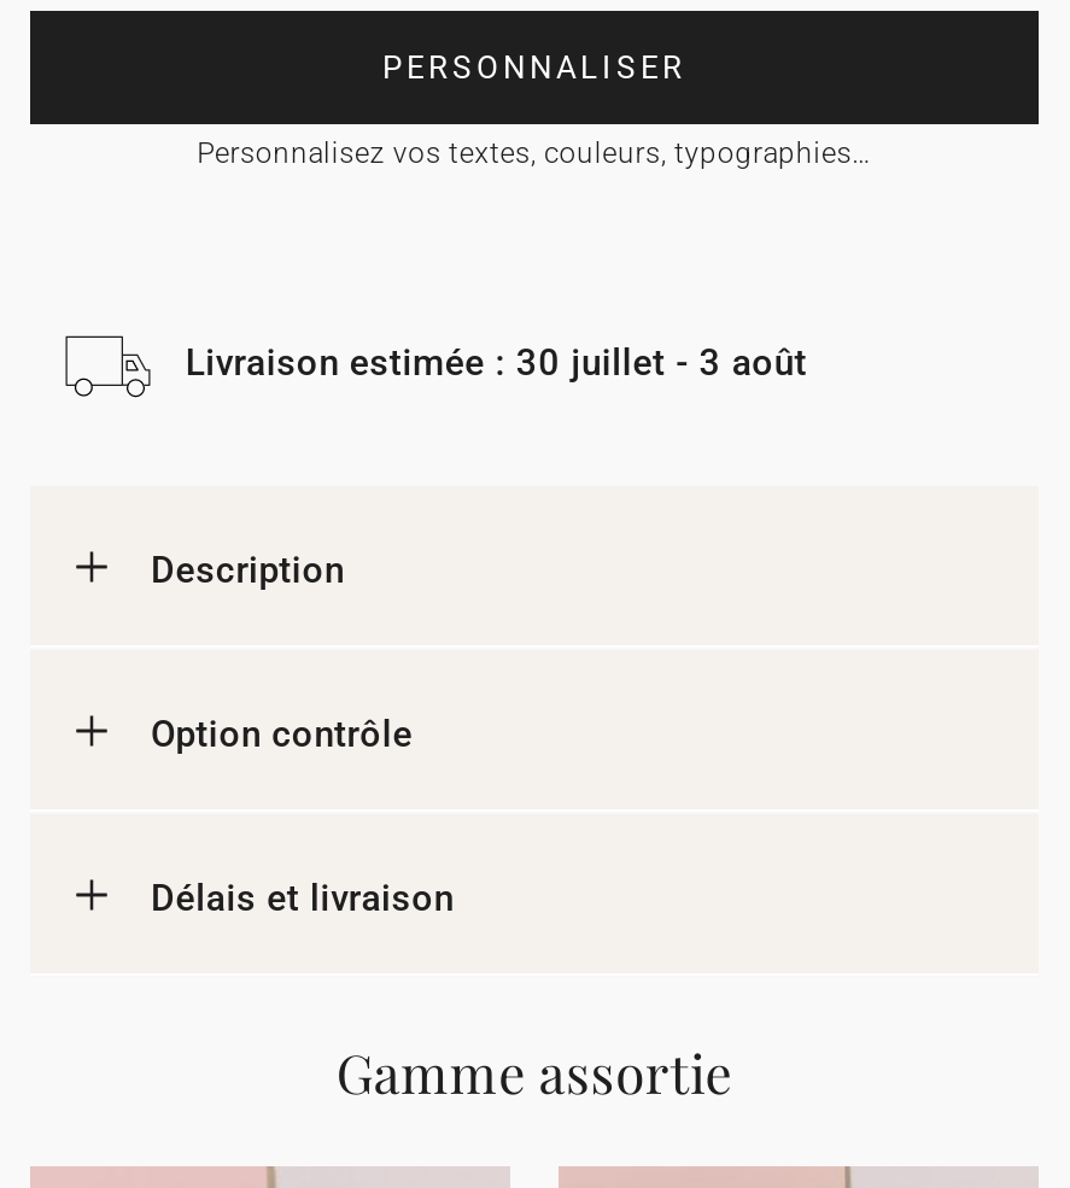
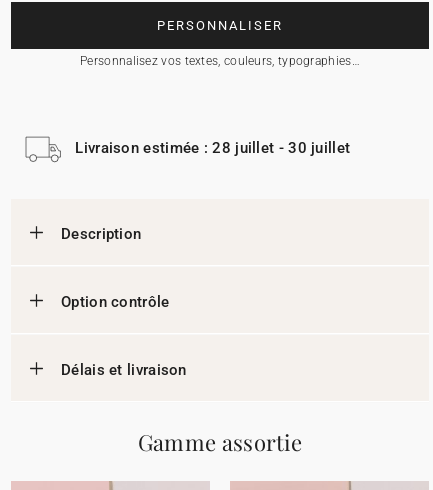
[185,341,807,385] Livraison estimée : 30 juillet - 3 août -> [75,139,350,157] Livraison estimée : 28 juillet - 30 juillet

